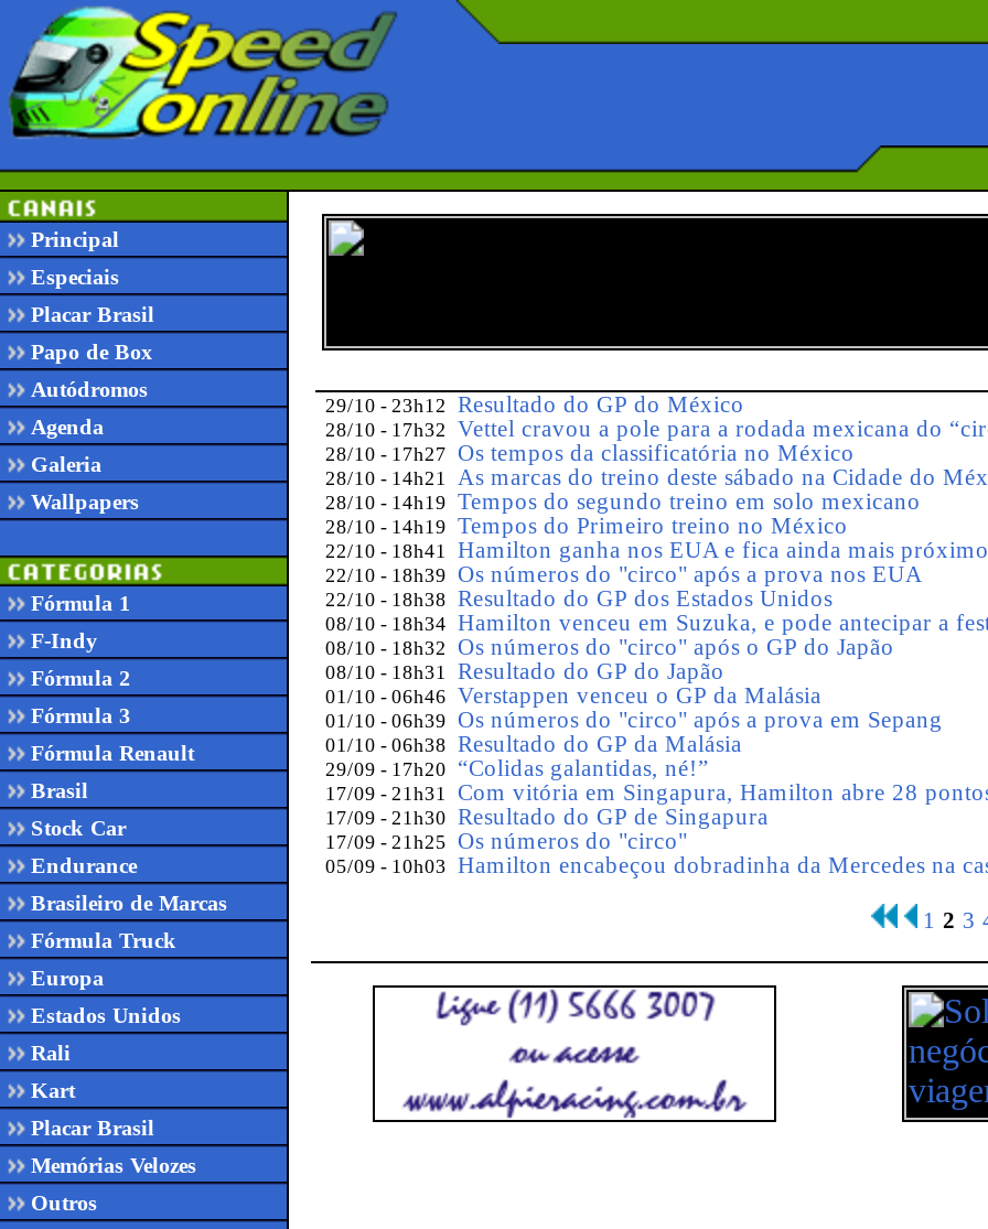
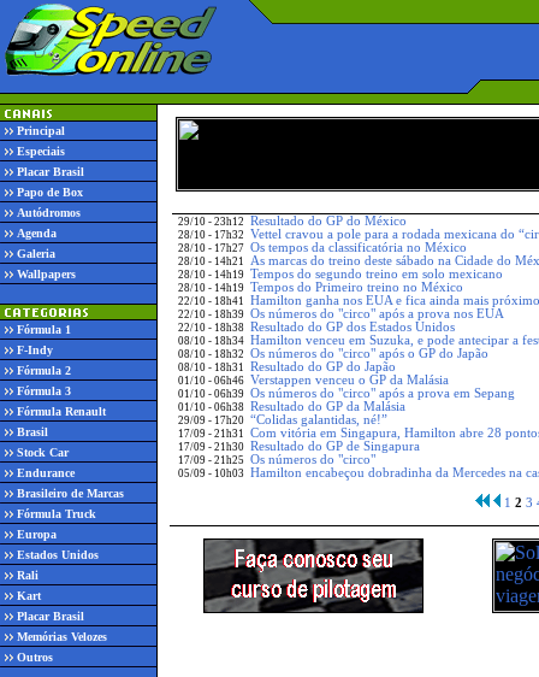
[373,985,774,1122] [image] -> [203,538,423,613] [image]

